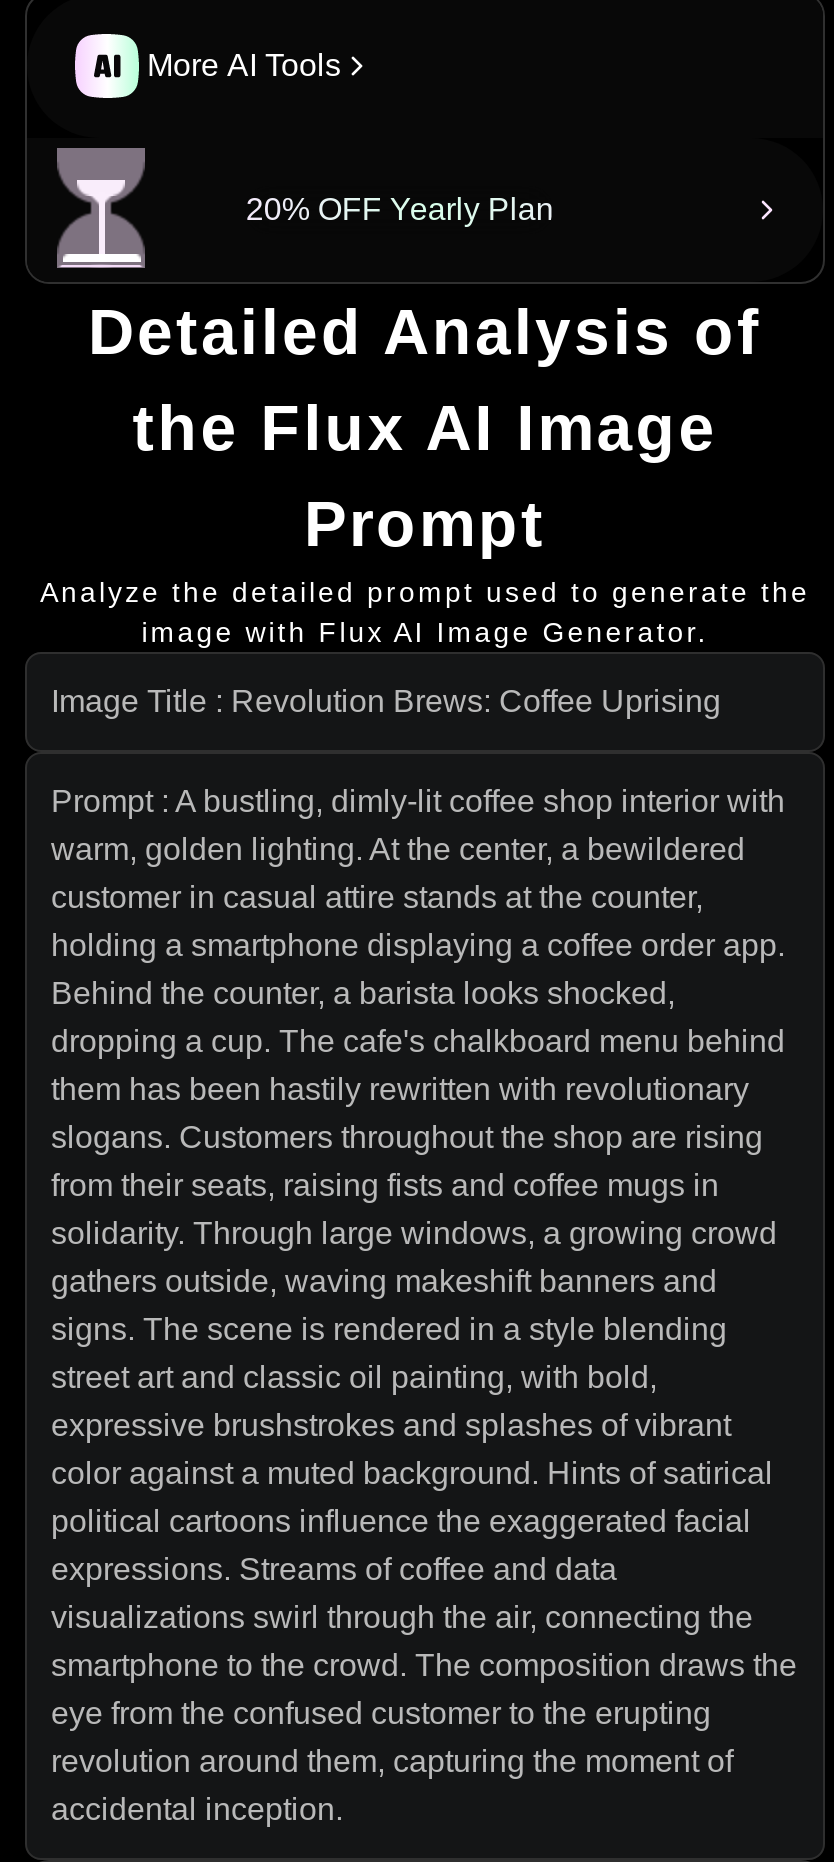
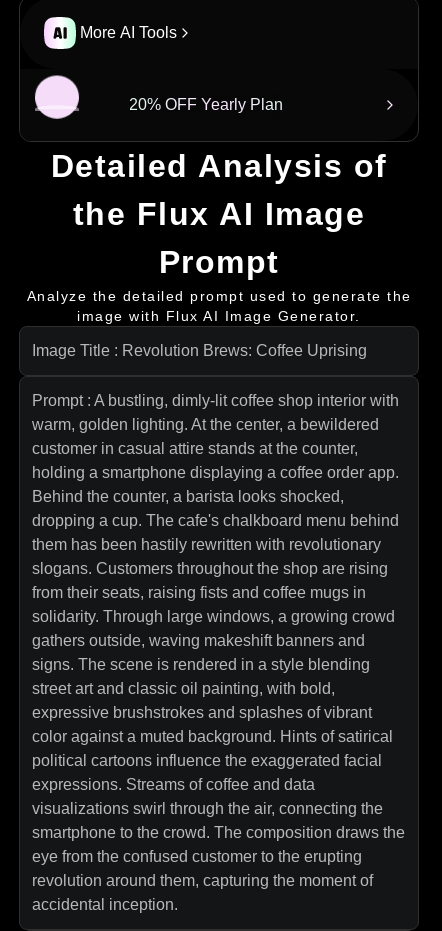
[55,146,147,270] [image] -> [34,74,80,134] [image]

